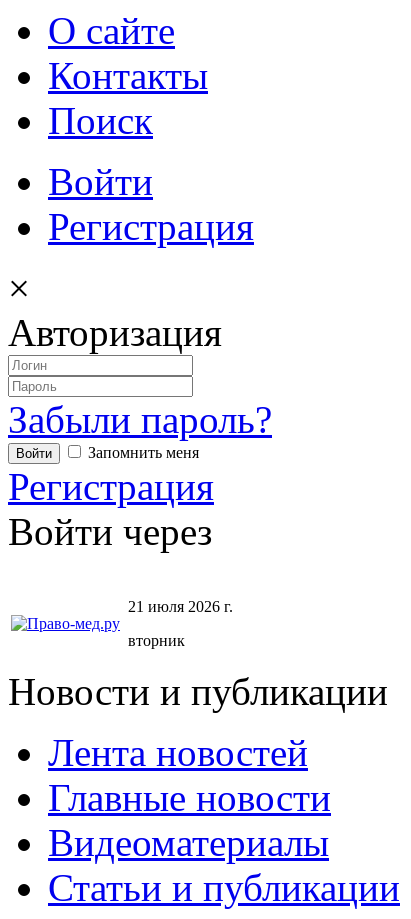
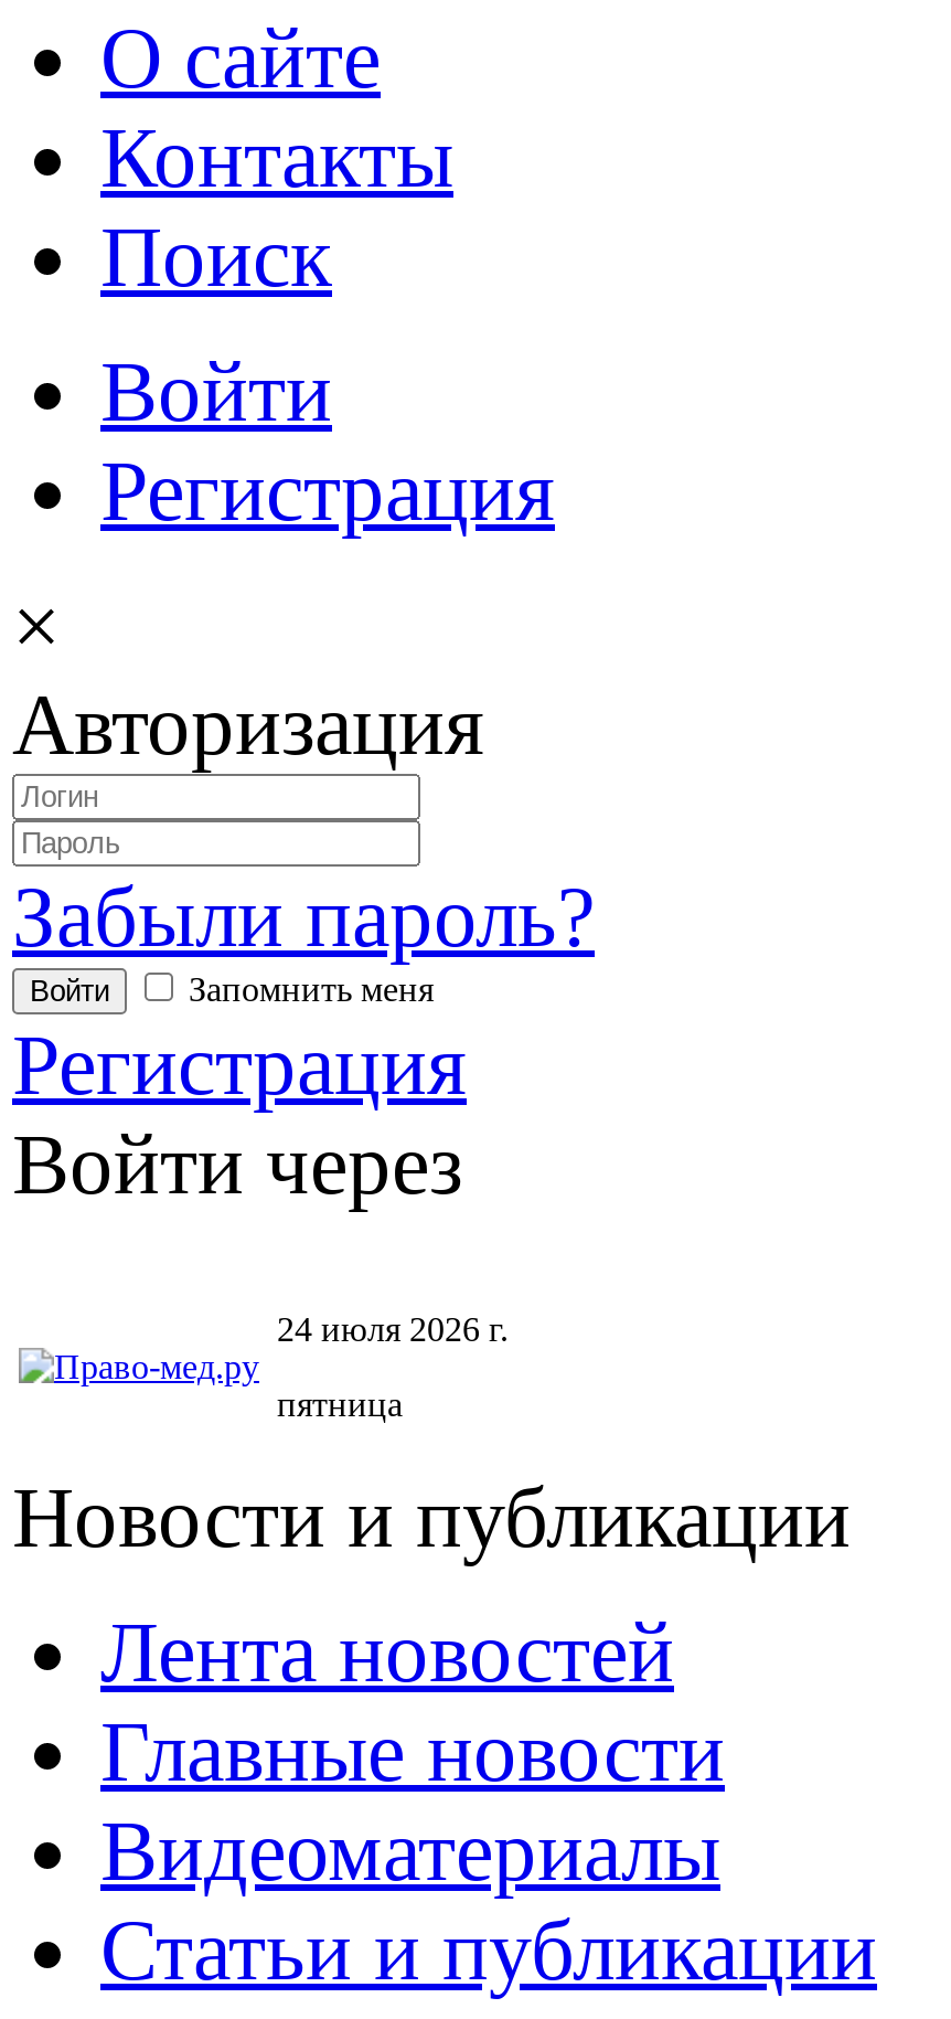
[128,598,233,615] 21 июля 2026 г. -> [277,1310,509,1348] 24 июля 2026 г.
[128,632,185,649] вторник -> [277,1385,403,1423] пятница

